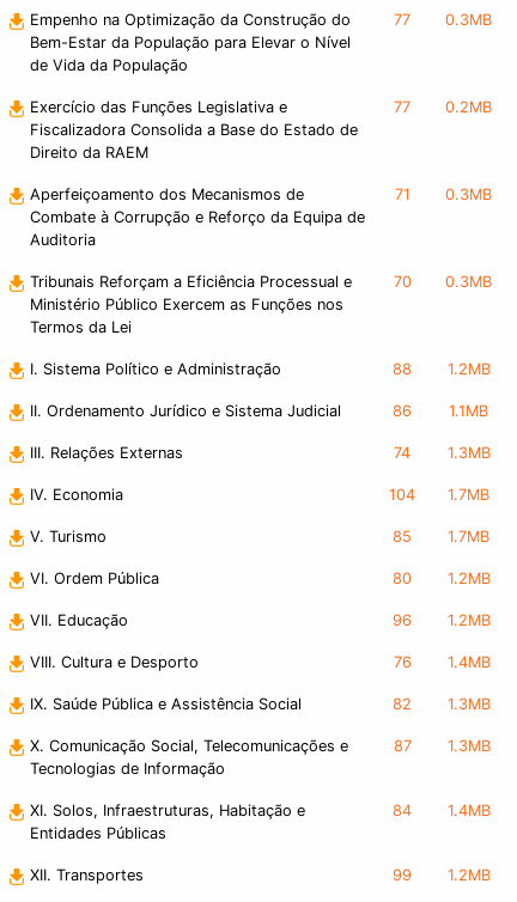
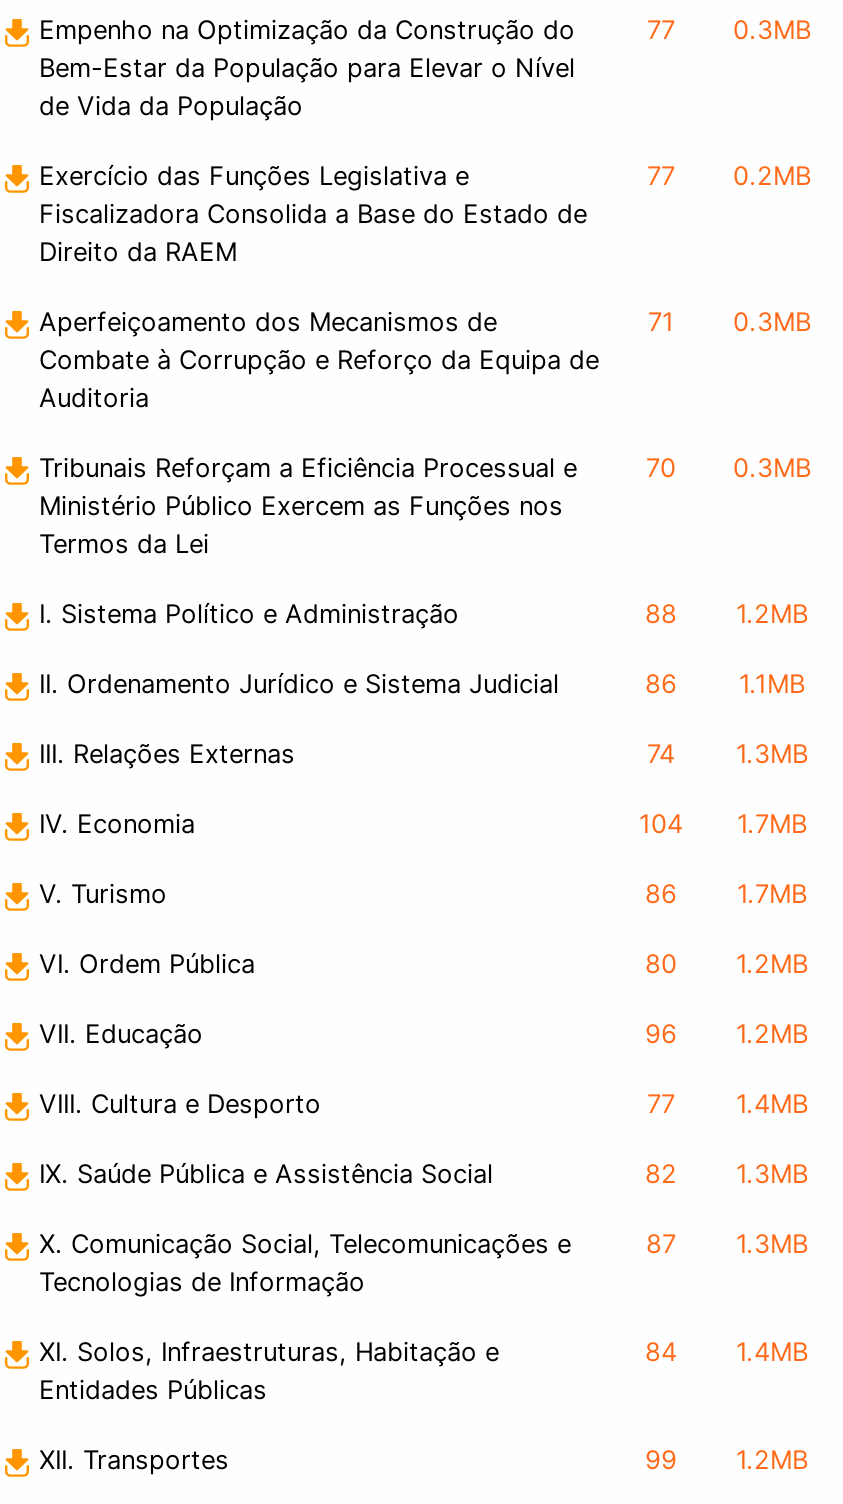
[393,528,489,546] 85 1.7MB -> [645,879,807,909] 86 1.7MB
[393,653,411,671] 76 -> [647,1089,675,1119] 77

